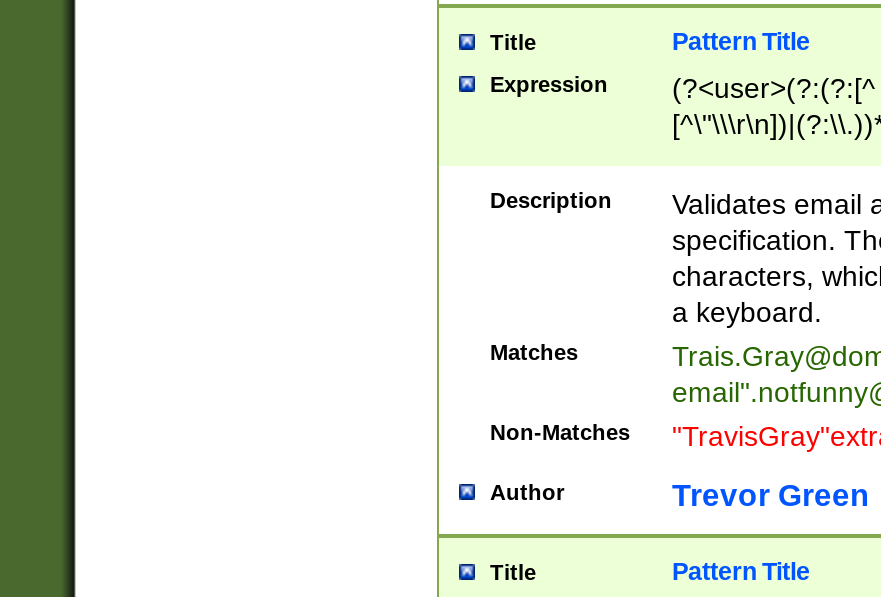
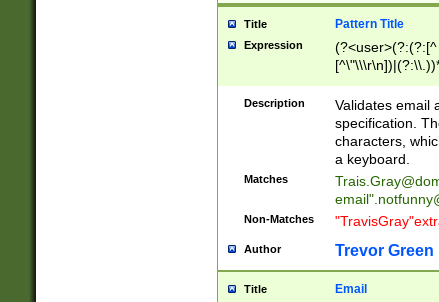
[672,558,810,586] Pattern Title -> [334,282,366,296] Email

